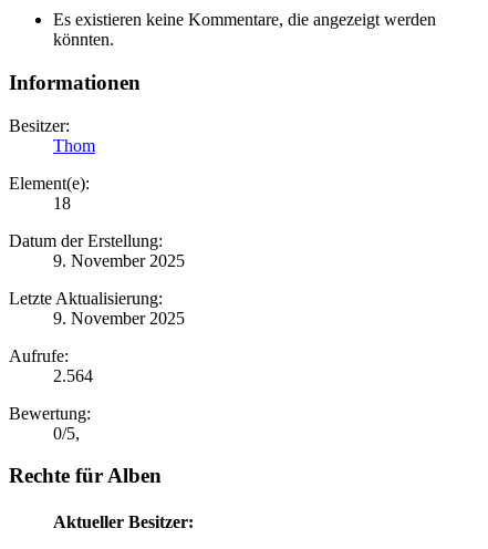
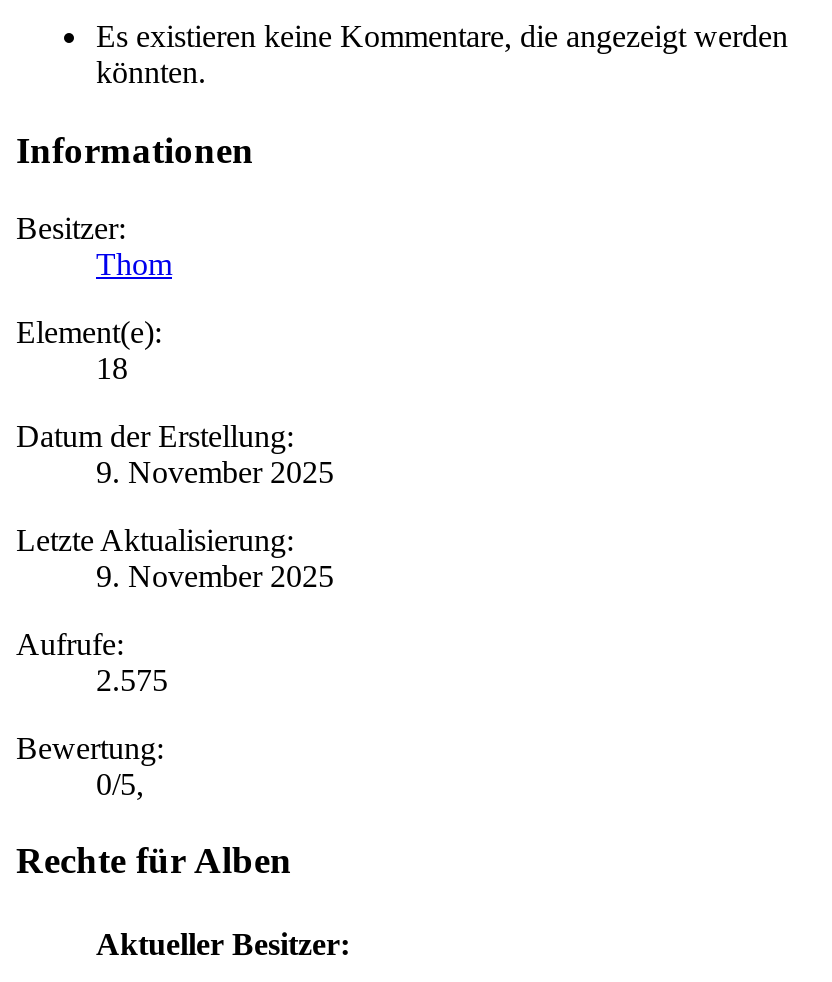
[53,366,93,385] 2.564 -> [96,663,168,697] 2.575

